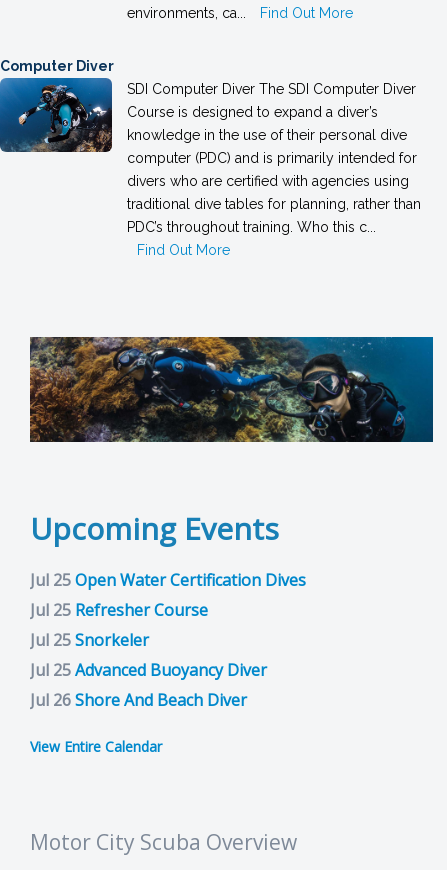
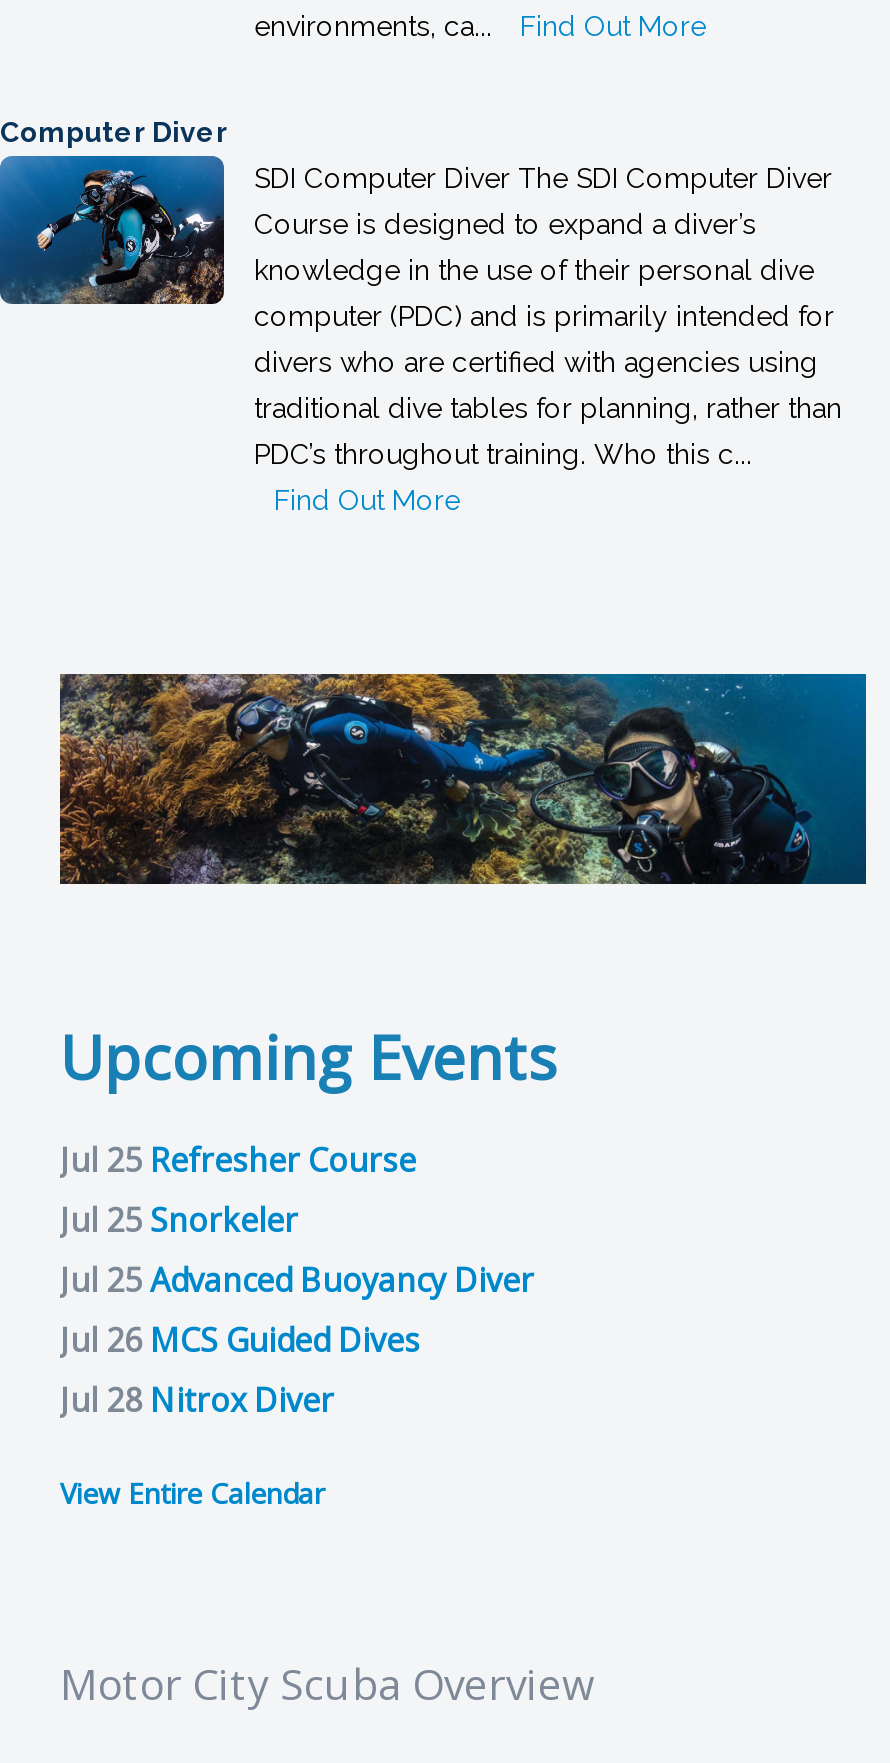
[30,569,306,591] Jul 25 Open Water Certification Dives -> none
moved [30,599,267,681] -> [60,1138,534,1302]: Jul 25 Refresher Course | Jul 25 Snorkeler | Jul 25 Advanced Buoyancy Diver
[30,689,247,711] Jul 26 Shore And Beach Diver -> [60,1318,420,1422] Jul 26 MCS Guided Dives | Jul 28 Nitrox Diver

